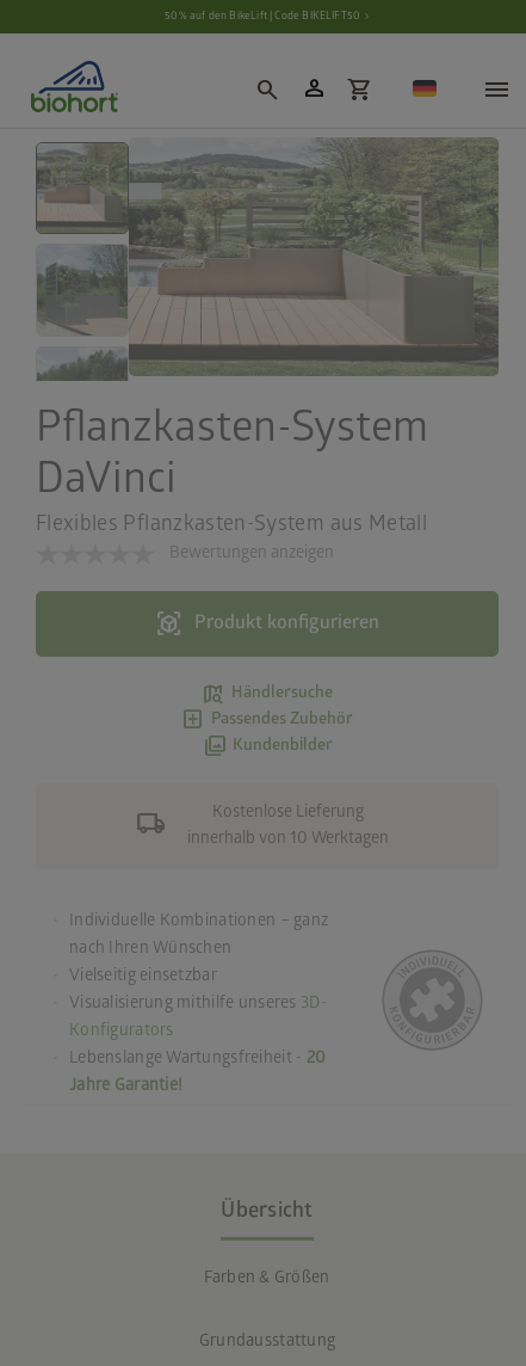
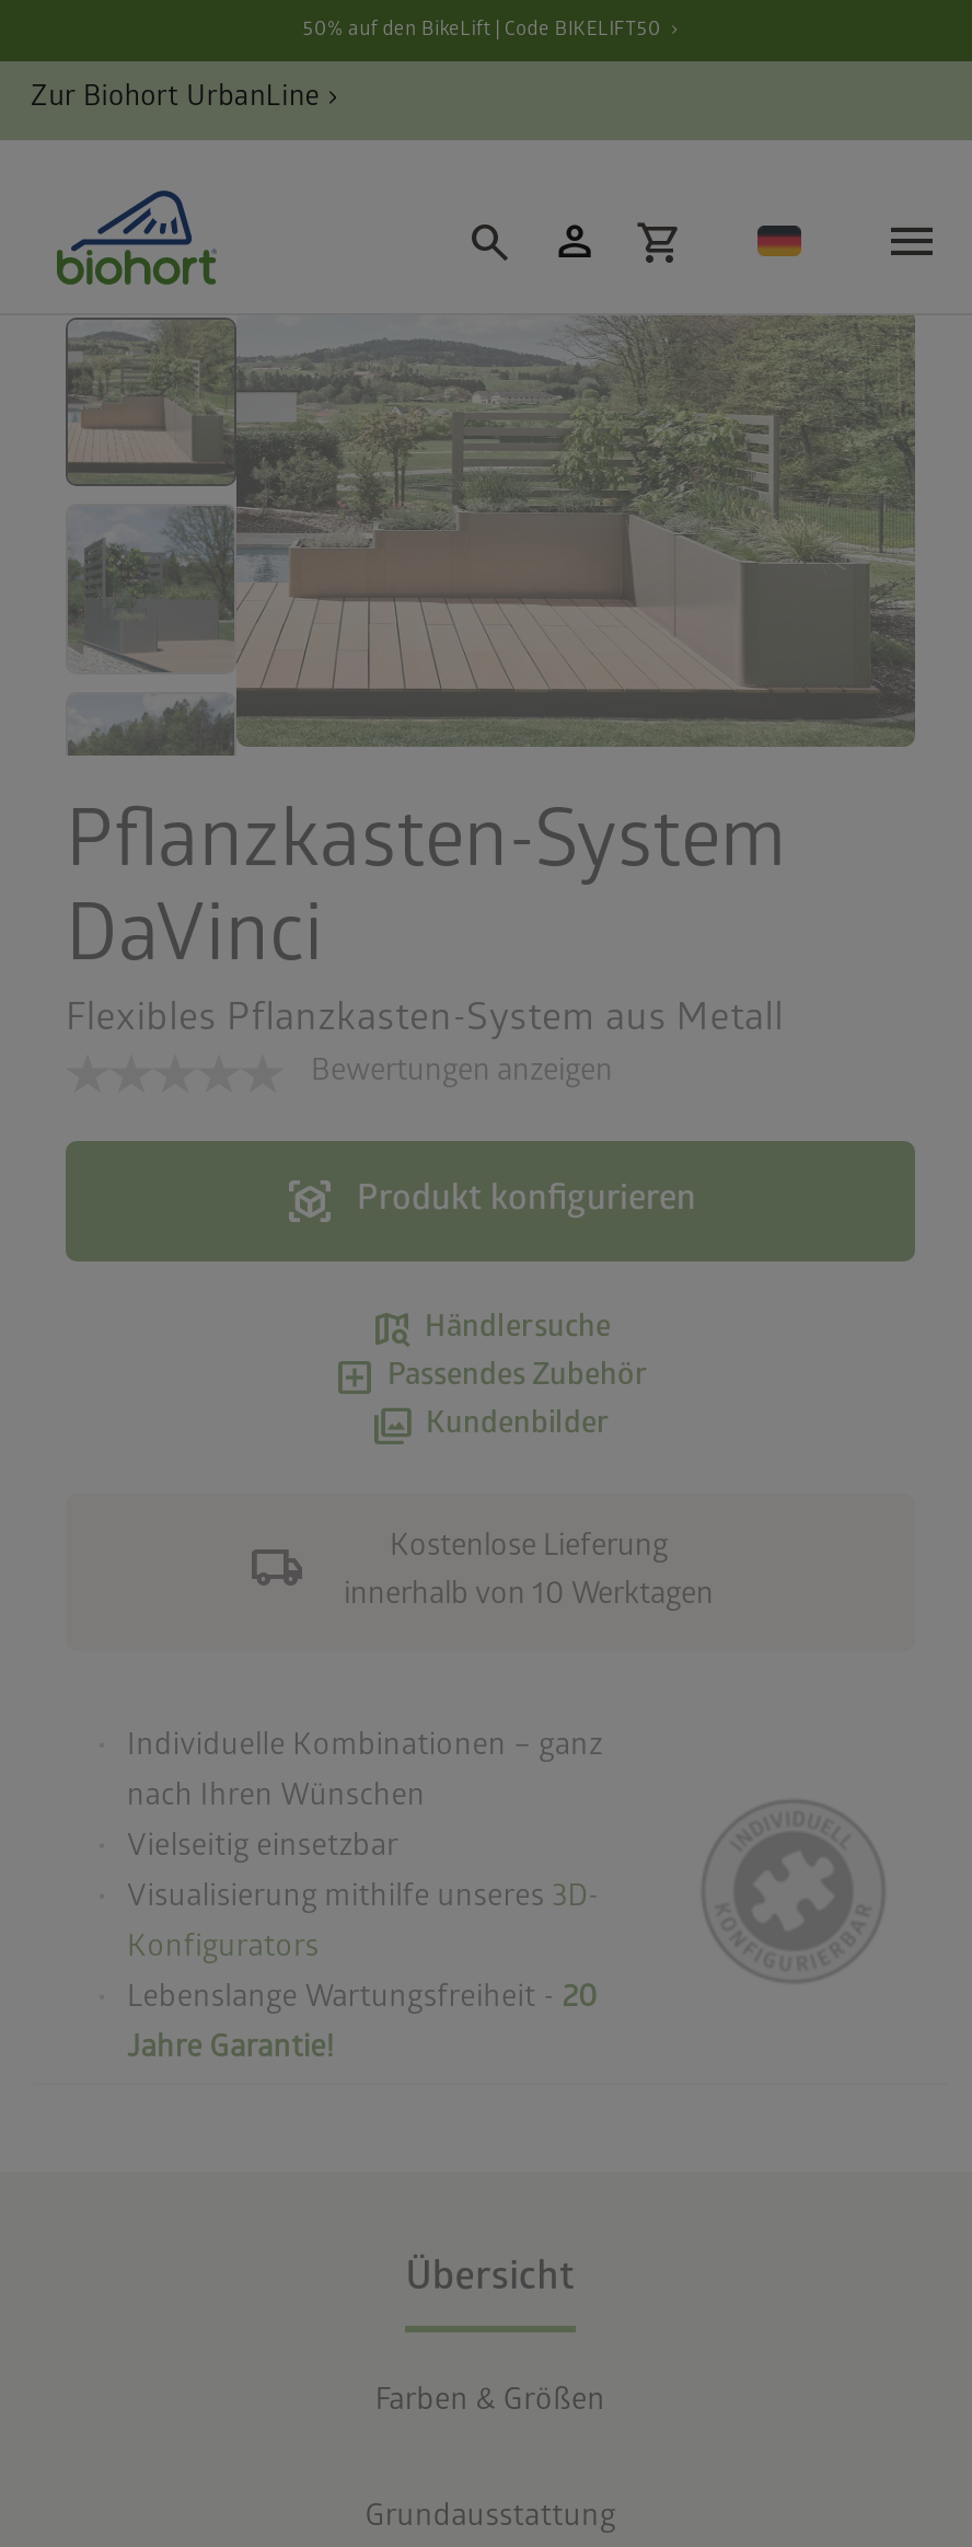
none -> [31,85,337,114] Zur Biohort UrbanLine ›

